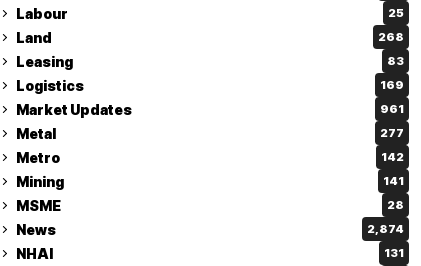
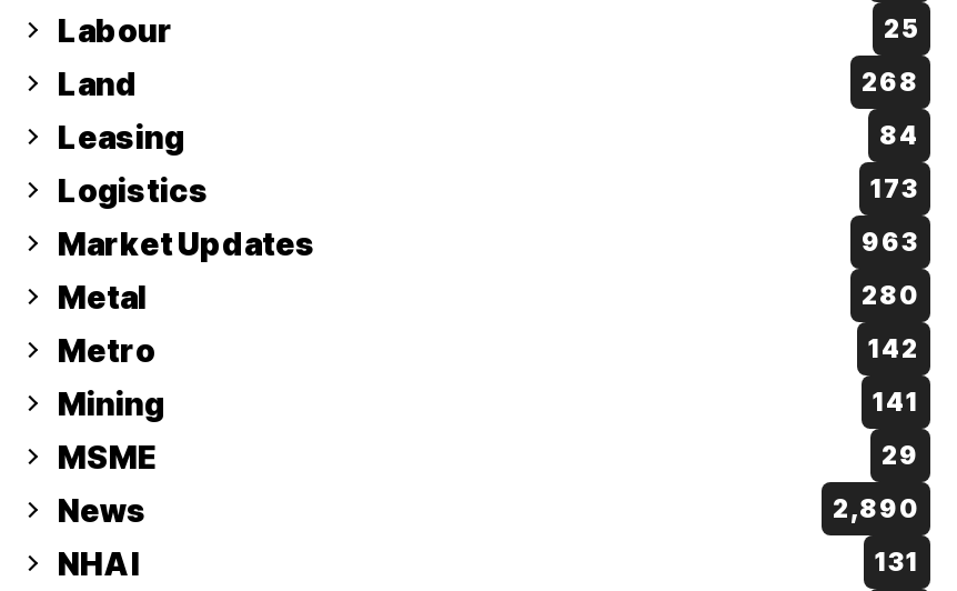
[387,54,404,68] 83 -> [879,120,919,152] 84
[380,78,404,92] 169 -> [870,174,919,205] 173
[380,102,404,116] 961 -> [862,227,919,258] 963
[380,126,404,140] 277 -> [862,280,919,311] 280
[387,198,404,212] 28 -> [882,440,919,471] 29
[367,222,404,236] 2,874 -> [833,494,919,525] 2,890

